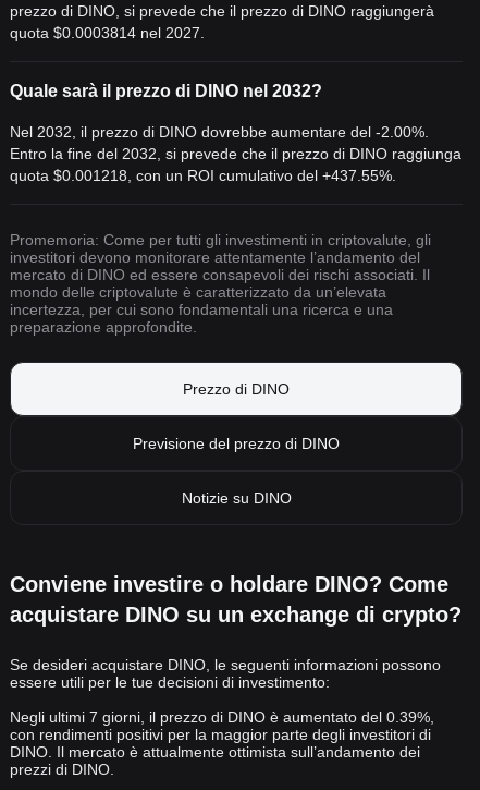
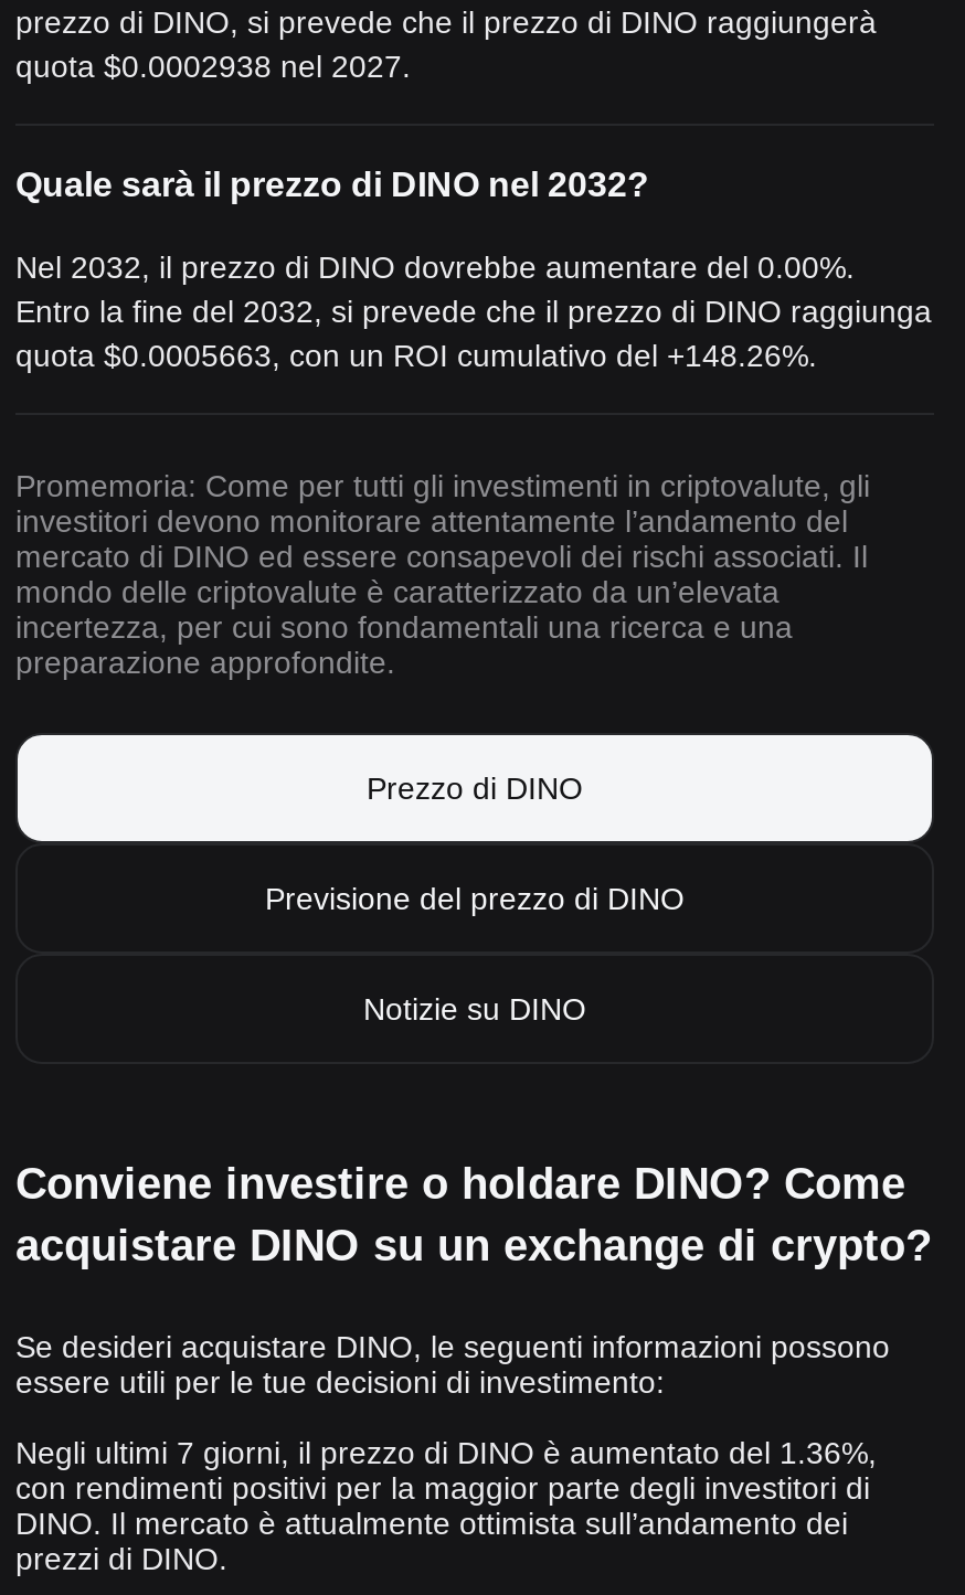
[10,24,205,41] quota $0.0003814 nel 2027. -> [15,49,411,84] quota $0.0002938 nel 2027.
[10,123,429,141] Nel 2032, il prezzo di DINO dovrebbe aumentare del -2.00%. -> [15,249,855,285] Nel 2032, il prezzo di DINO dovrebbe aumentare del 0.00%.
[10,167,396,184] quota $0.001218, con un ROI cumulativo del +437.55%. -> [15,338,817,373] quota $0.0005663, con un ROI cumulativo del +148.26%.
[10,708,434,726] Negli ultimi 7 giorni, il prezzo di DINO è aumentato del 0.39%, -> [15,1435,877,1470] Negli ultimi 7 giorni, il prezzo di DINO è aumentato del 1.36%,

